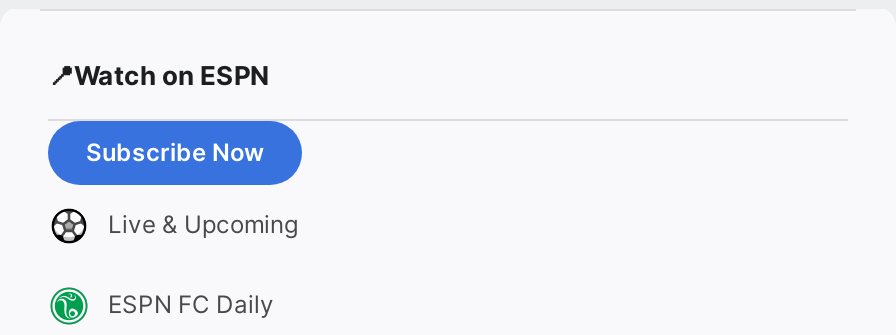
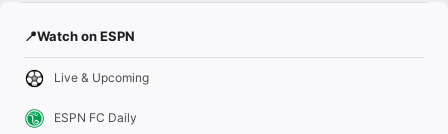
[86,137,264,167] Subscribe Now -> none

